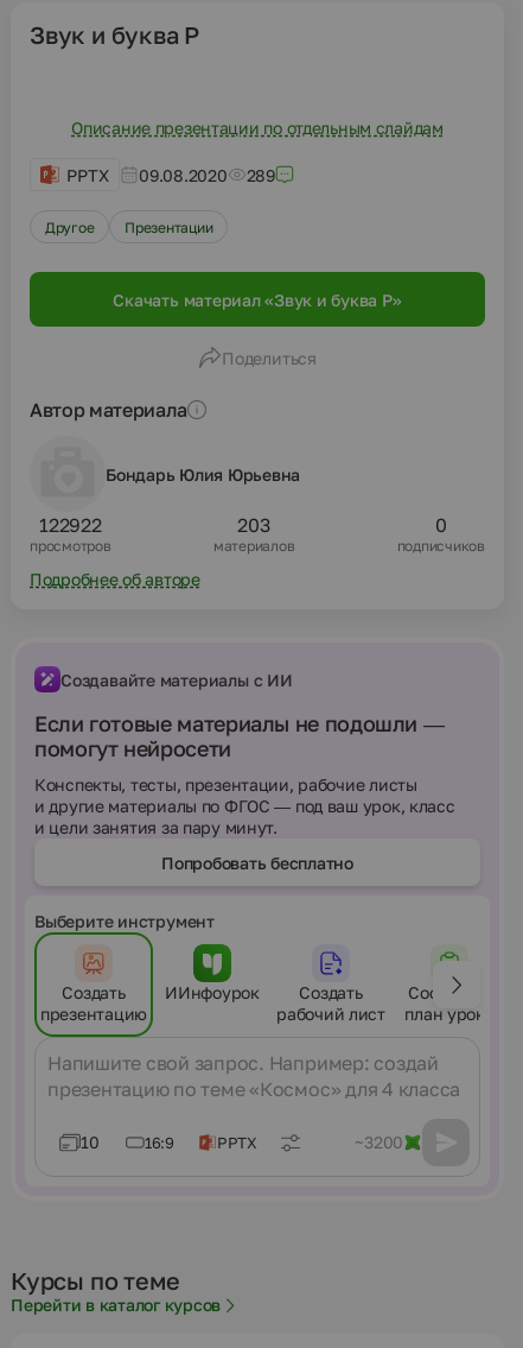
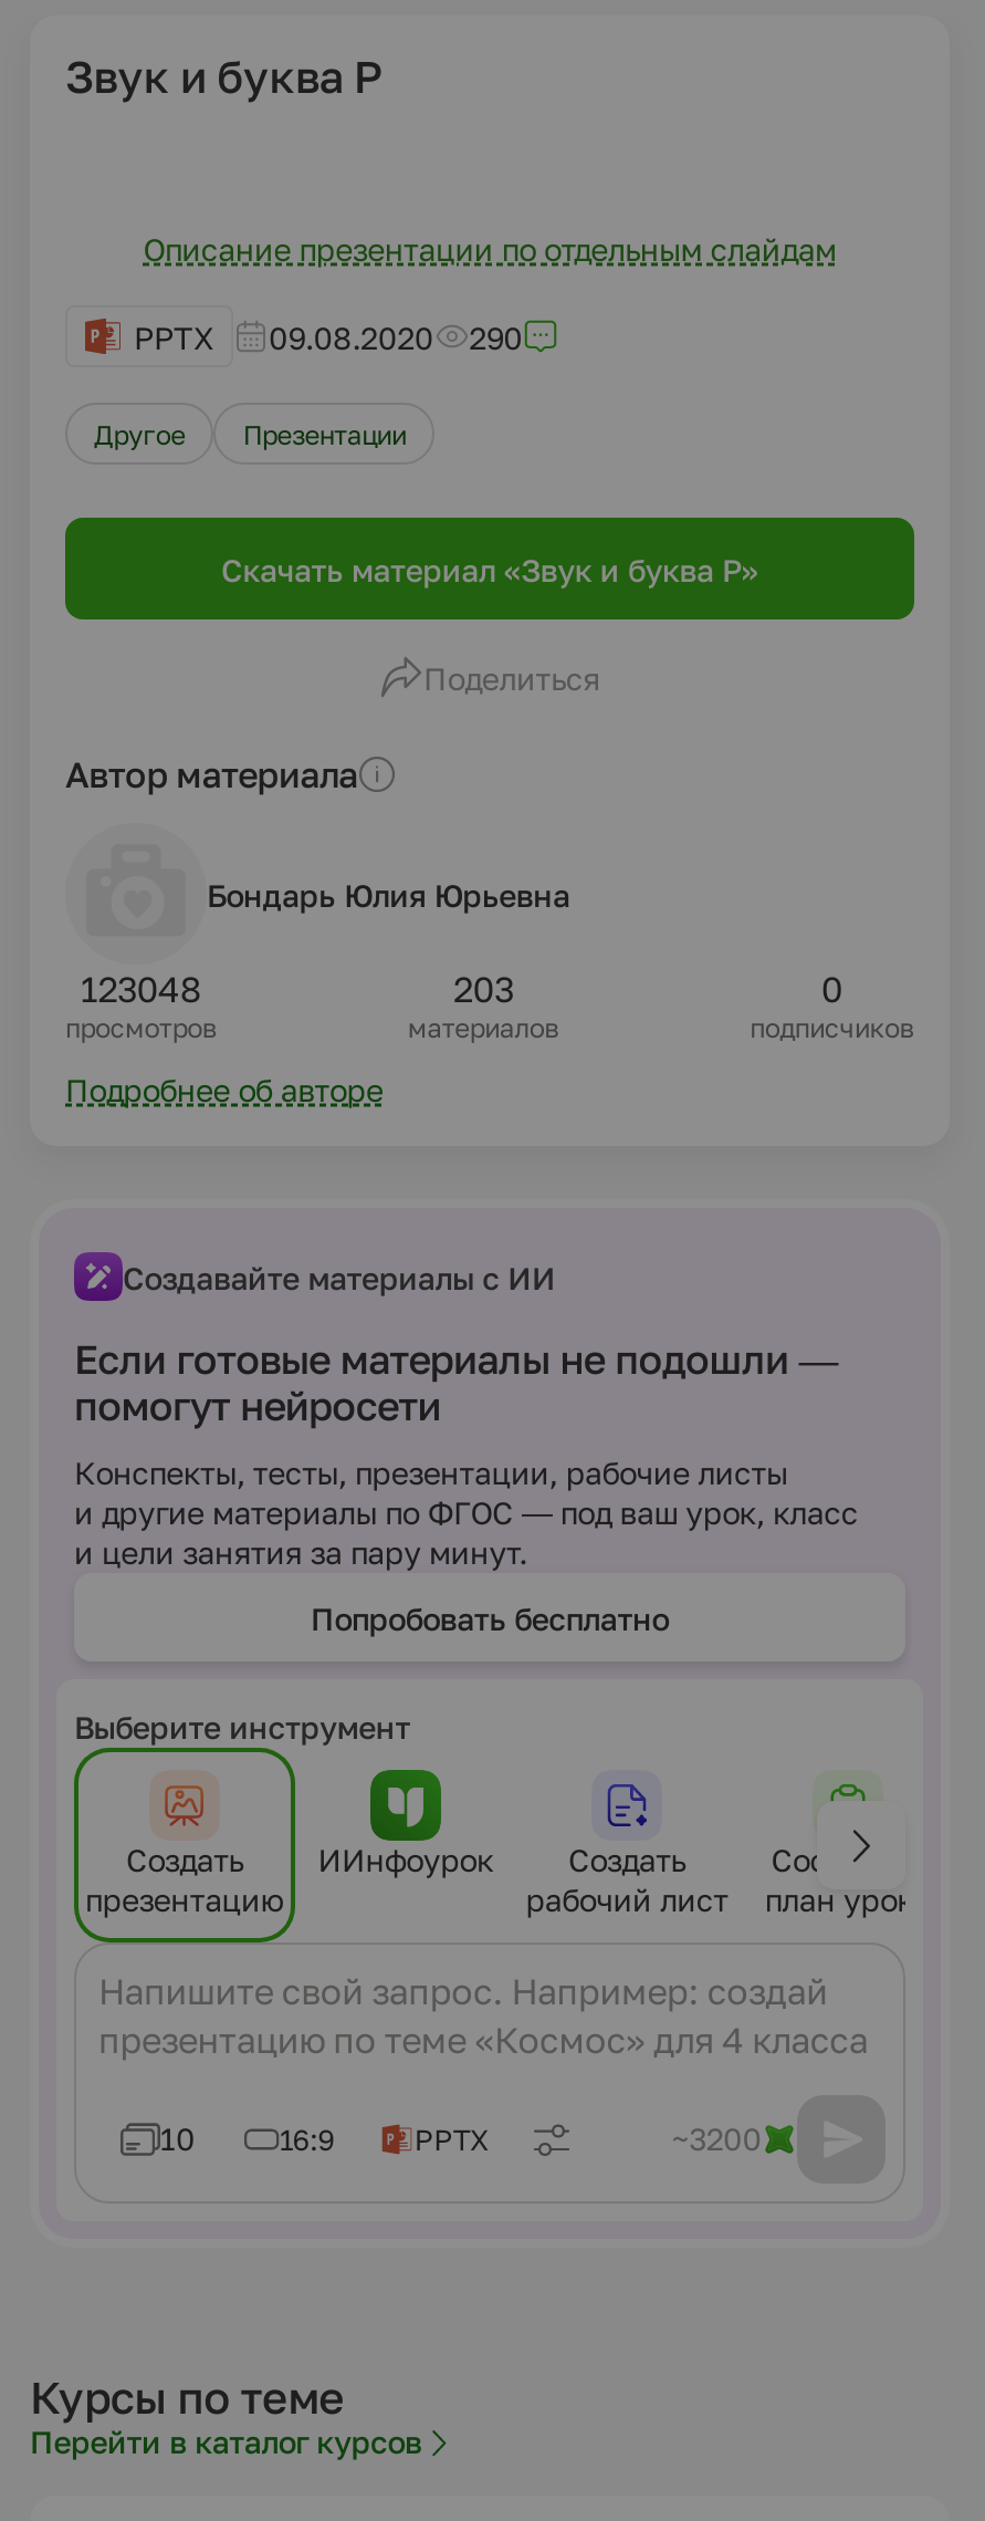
[66,164,275,185] PPTX 09.08.2020 289 -> [134,317,523,355] PPTX 09.08.2020 290
[39,513,102,537] 122922 -> [81,967,201,1011] 123048

